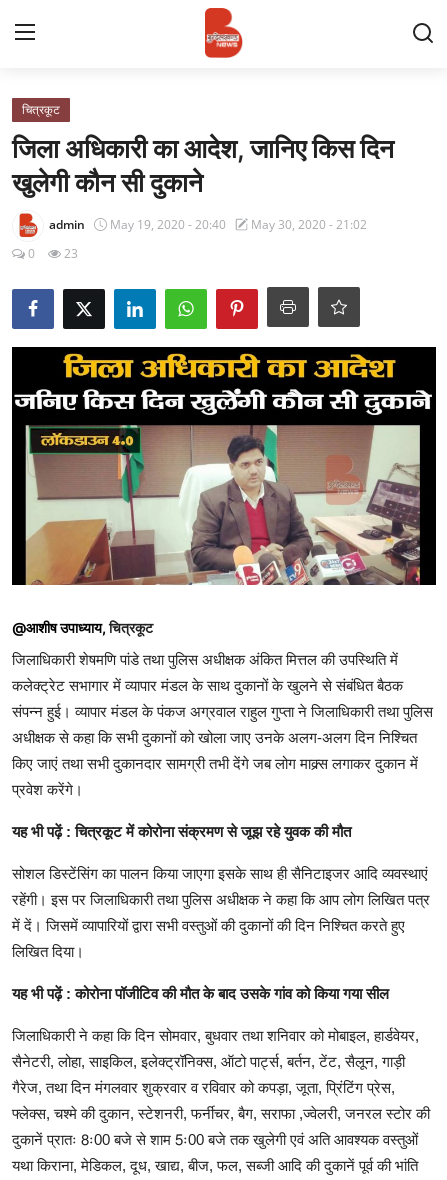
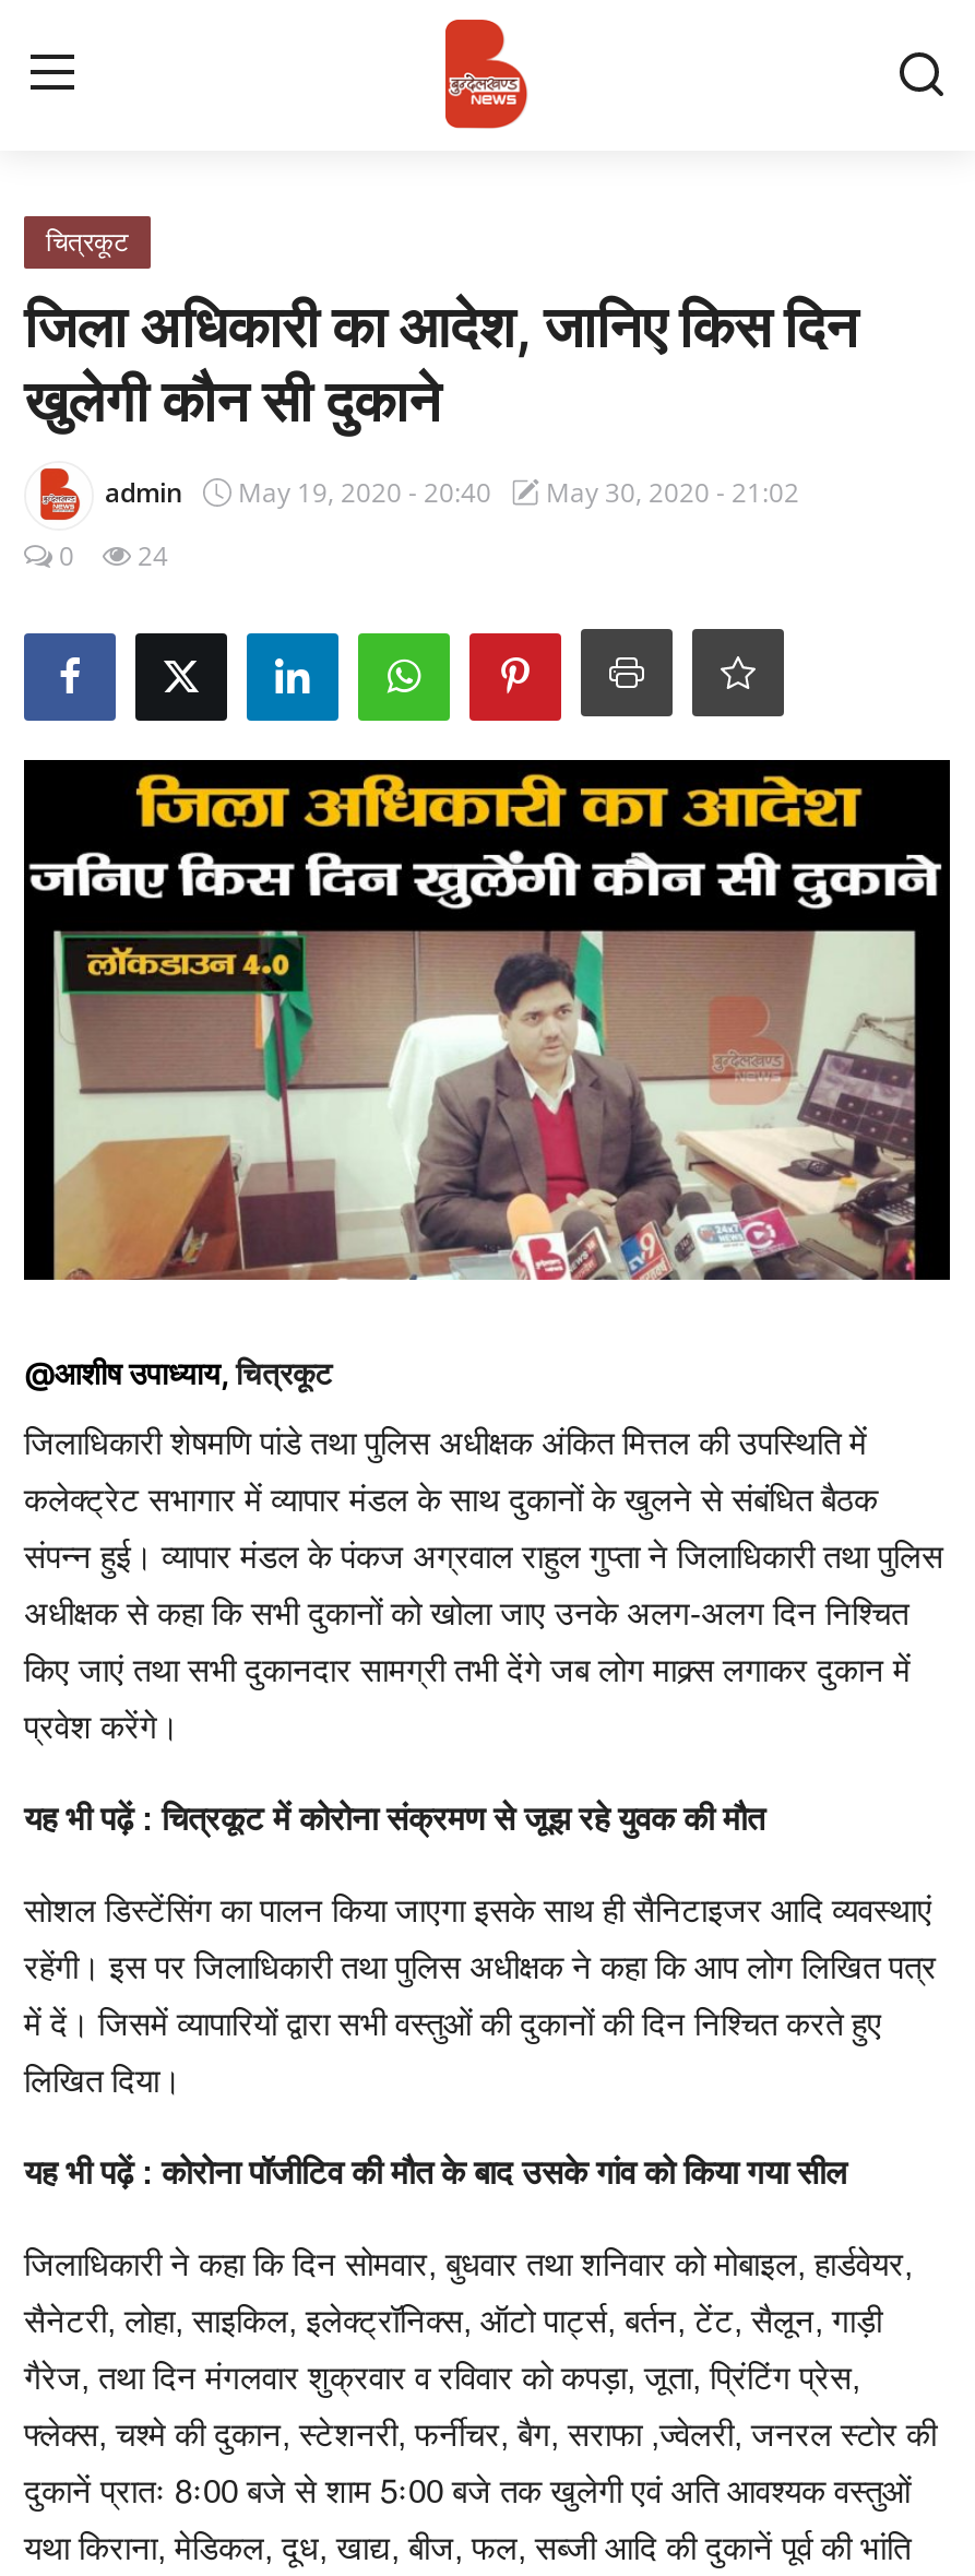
[25,245,78,262] 0 23 -> [52,537,168,574] 0 24

